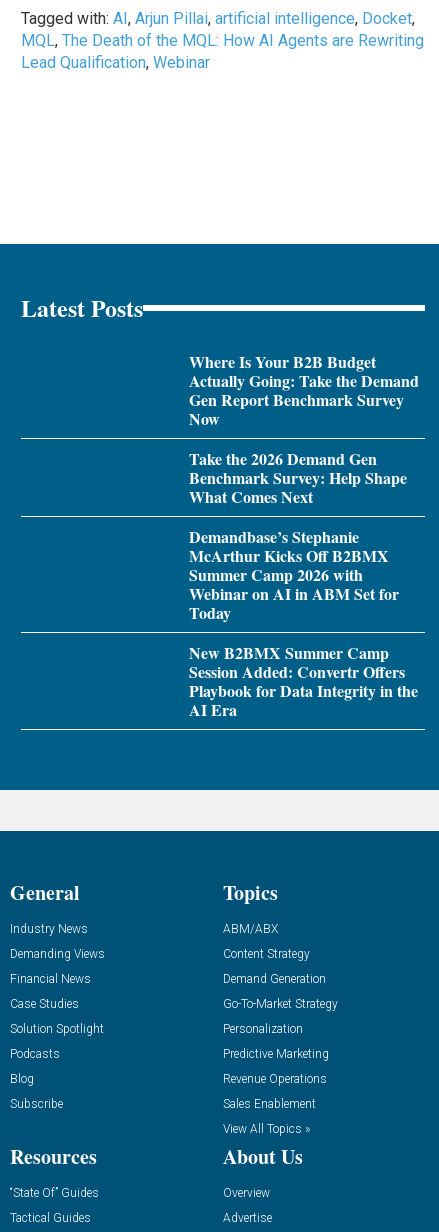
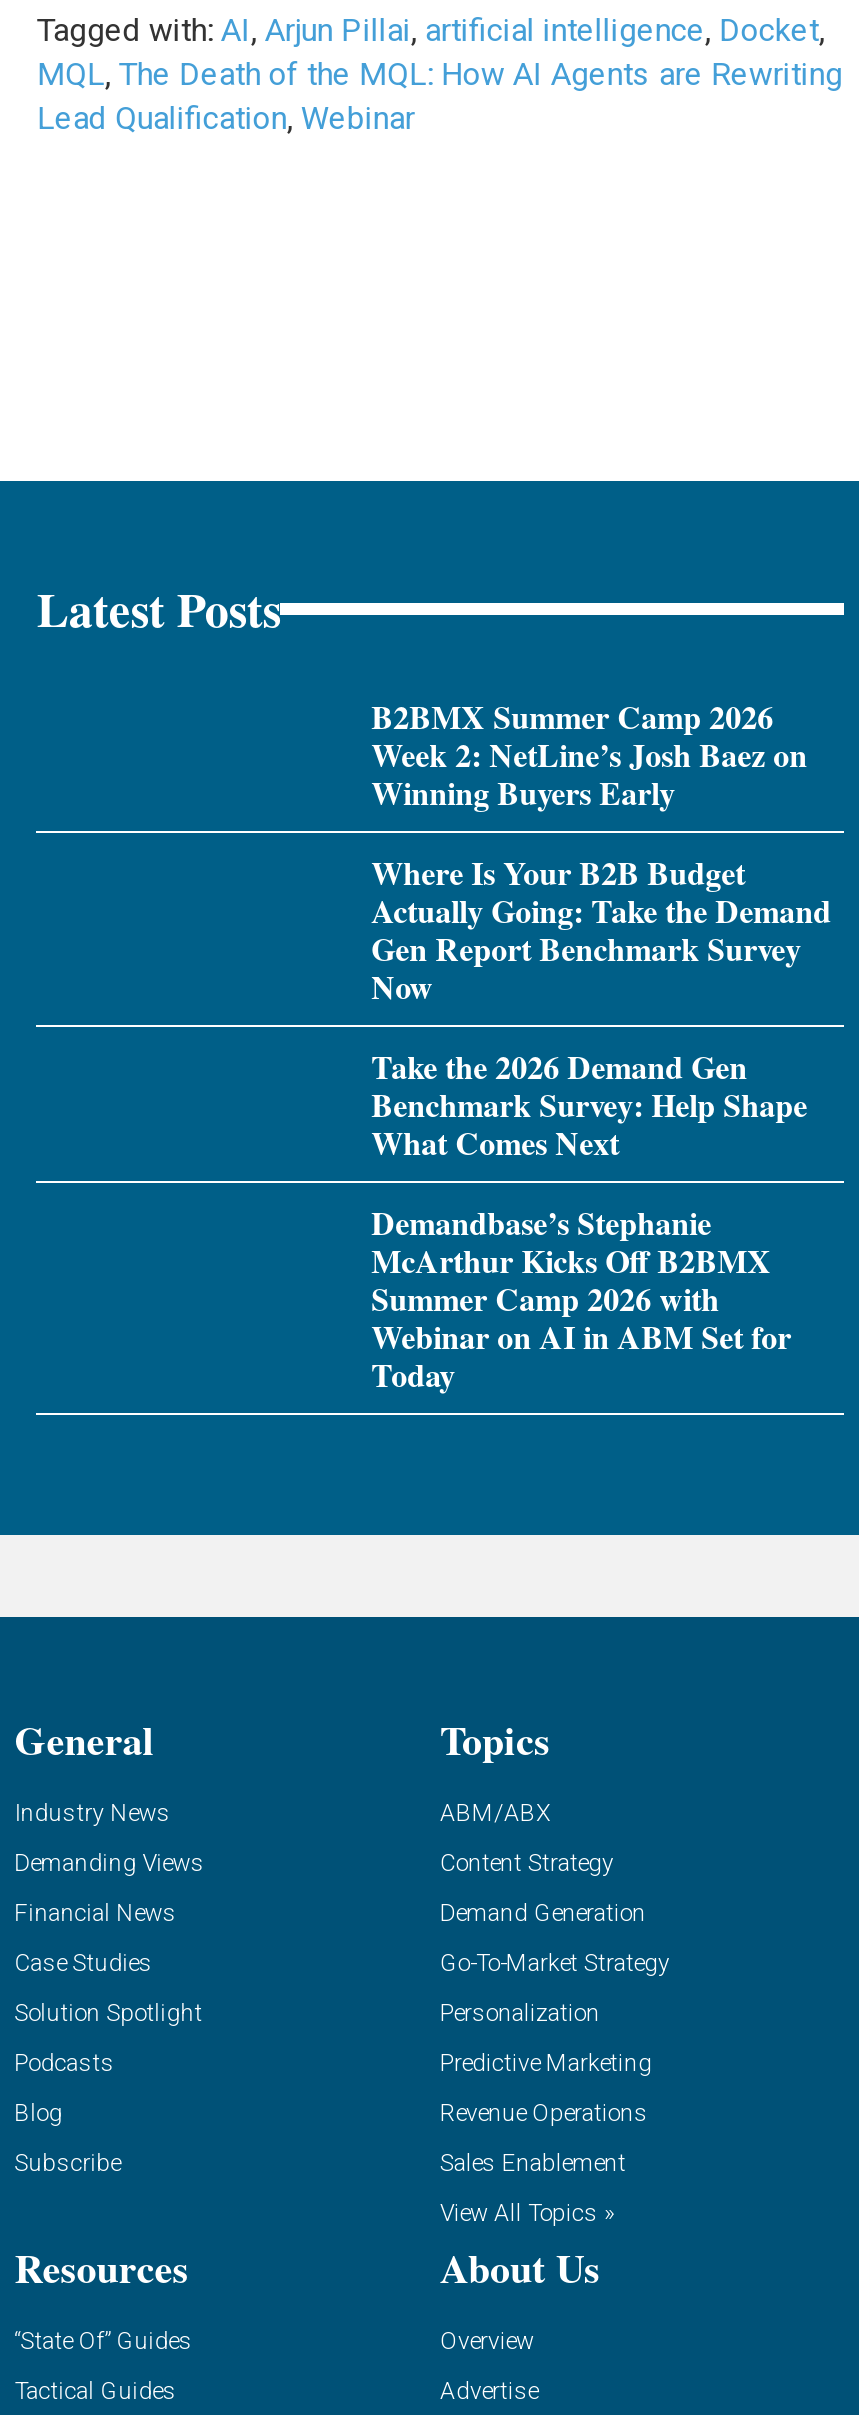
none -> [371,692,807,814] B2BMX Summer Camp 2026 | Week 2: NetLine’s Josh Baez on | Winning Buyers Early
moved [189,350,419,624] -> [371,848,831,1396]: Where Is Your B2B Budget | Actually Going: Take the Demand | Gen Report Benchmark Survey | ... | Webinar on AI in ABM Set for | Today
[189,641,418,721] New B2BMX Summer Camp | Session Added: Convertr Offers | Playbook for Data Integrity in the | AI Era -> none

